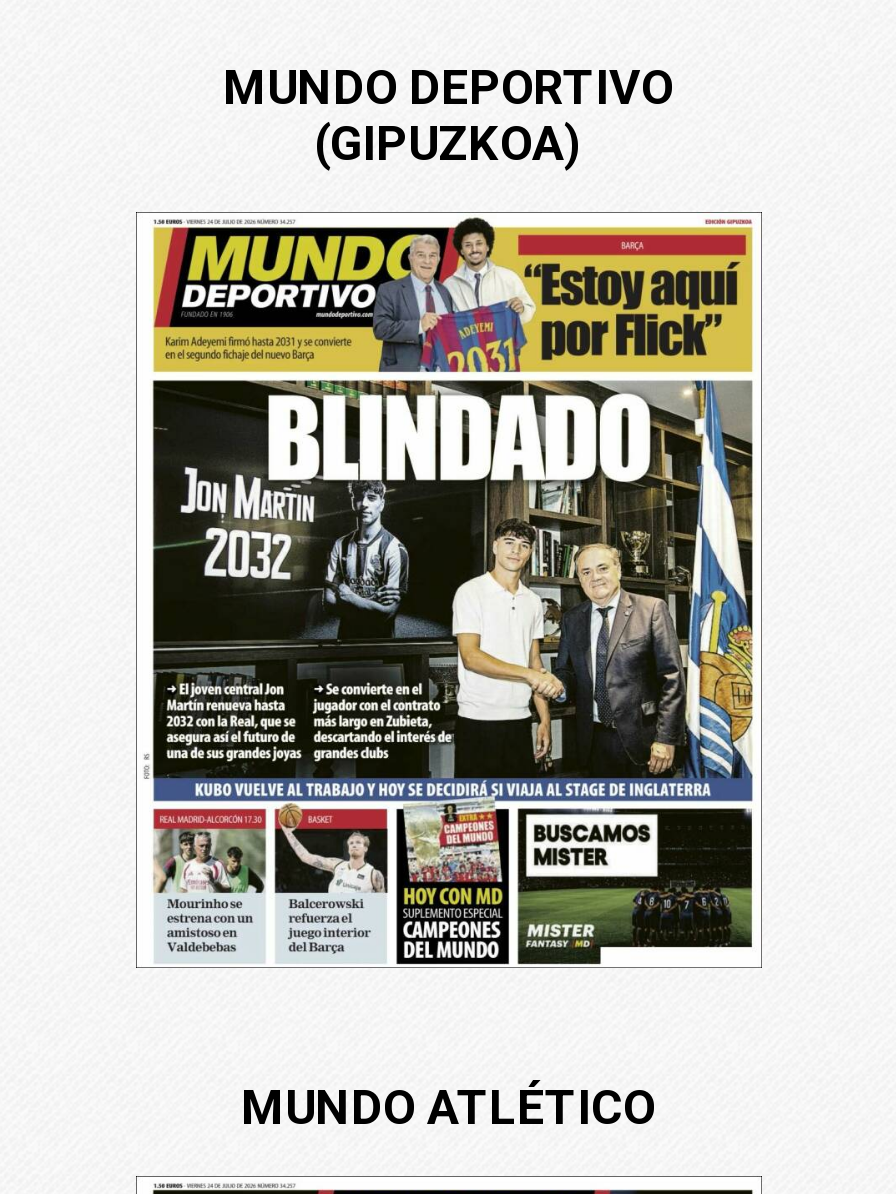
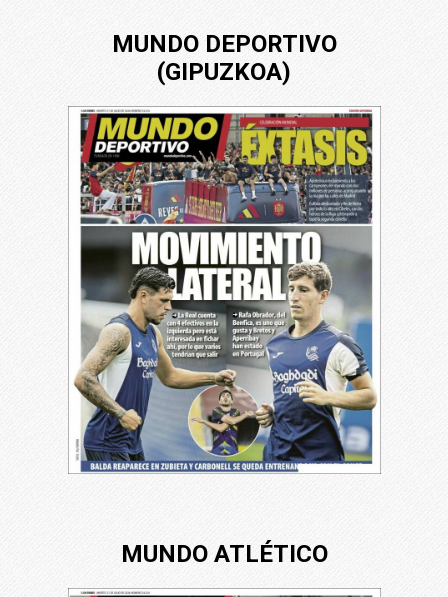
[136,216,762,968] [image] -> [73,108,377,483] [image]

